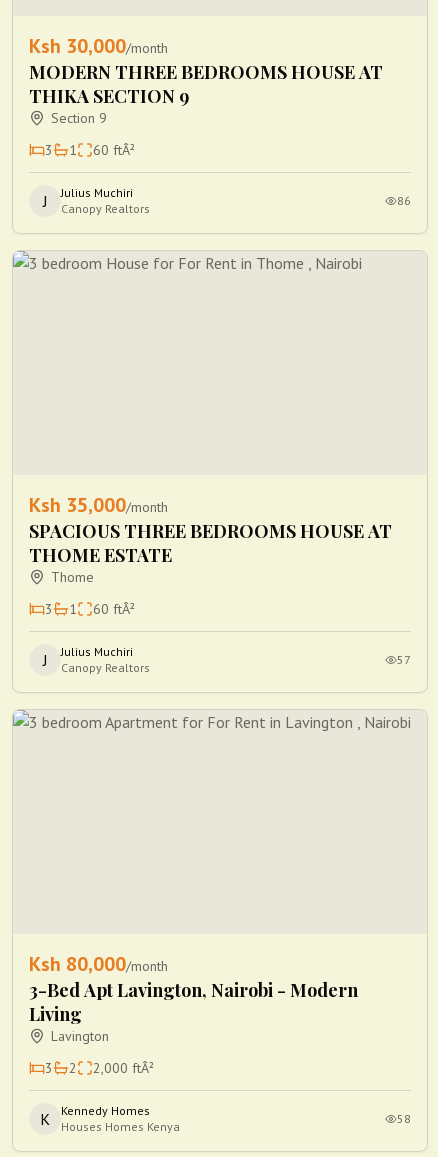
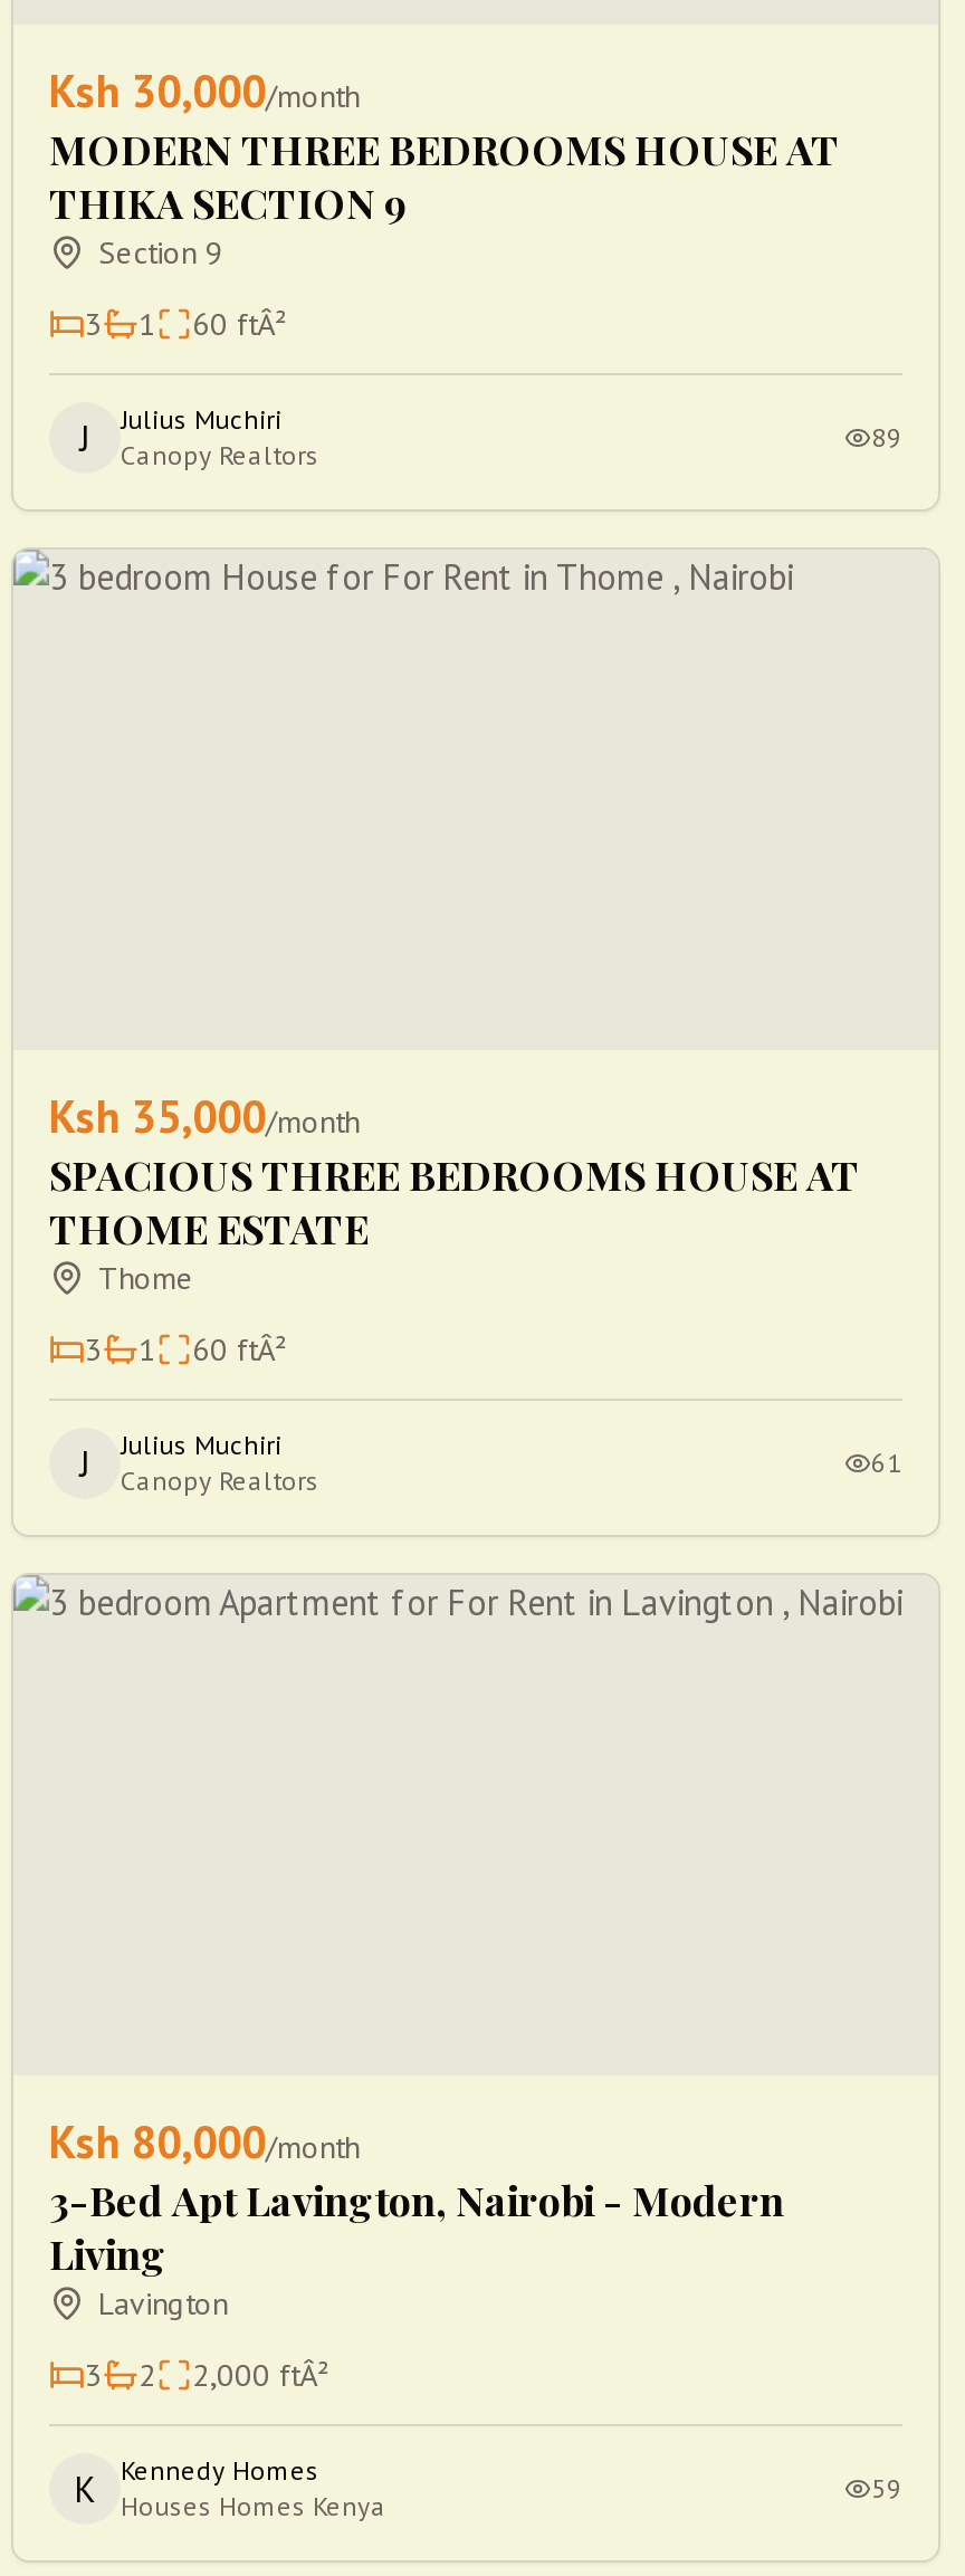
[397,193,411,208] 86 -> [871,420,902,454] 89
[397,652,411,667] 57 -> [871,1446,902,1479] 61
[397,1111,411,1126] 58 -> [871,2471,902,2505] 59

